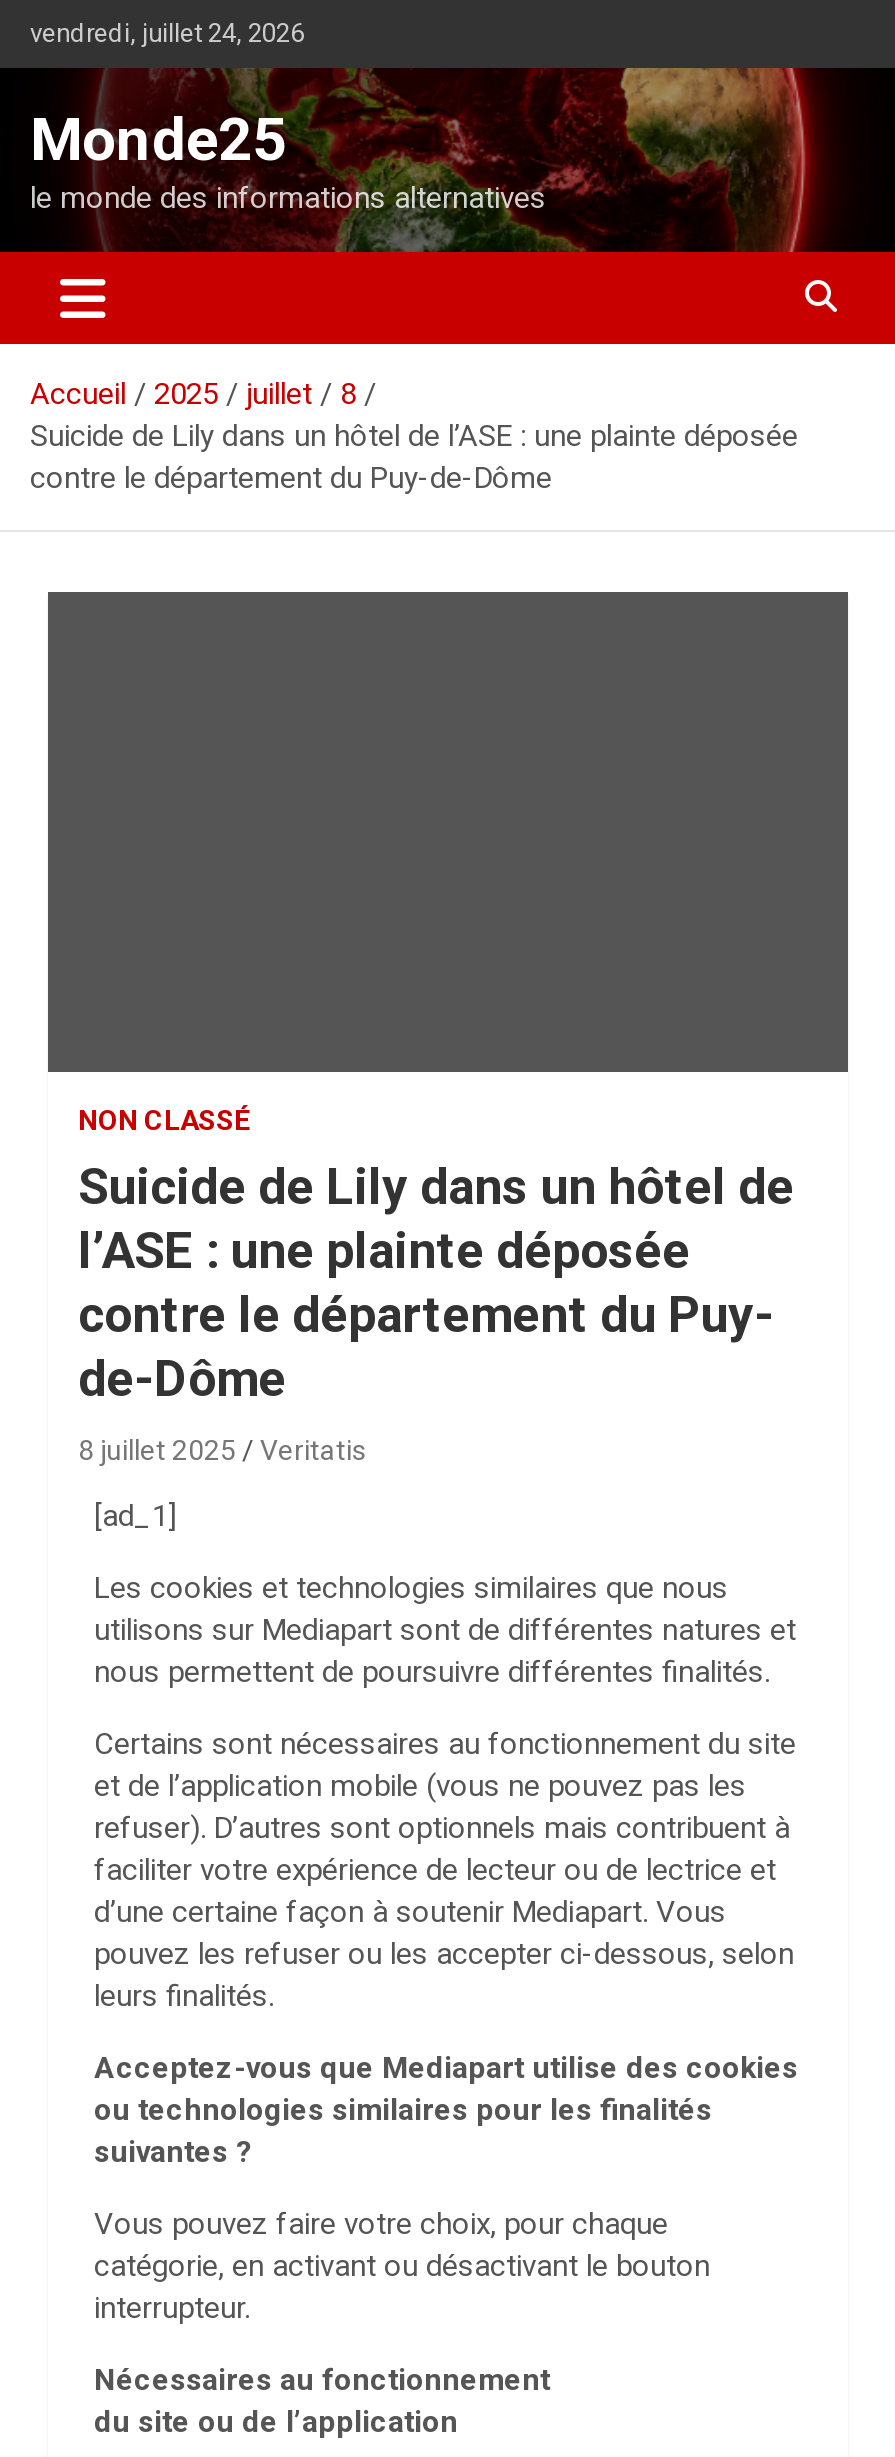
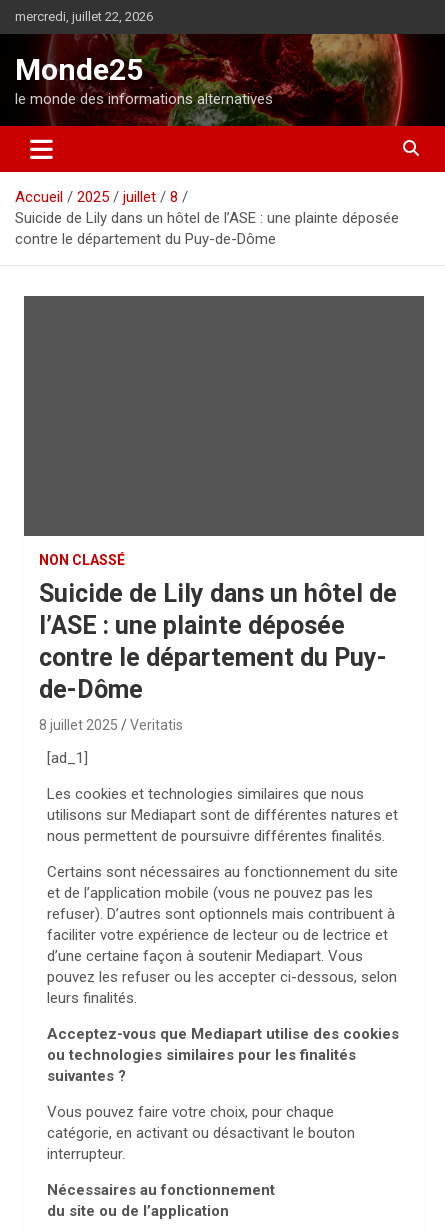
[30,18,304,48] vendredi, juillet 24, 2026 -> [15,9,153,24] mercredi, juillet 22, 2026

